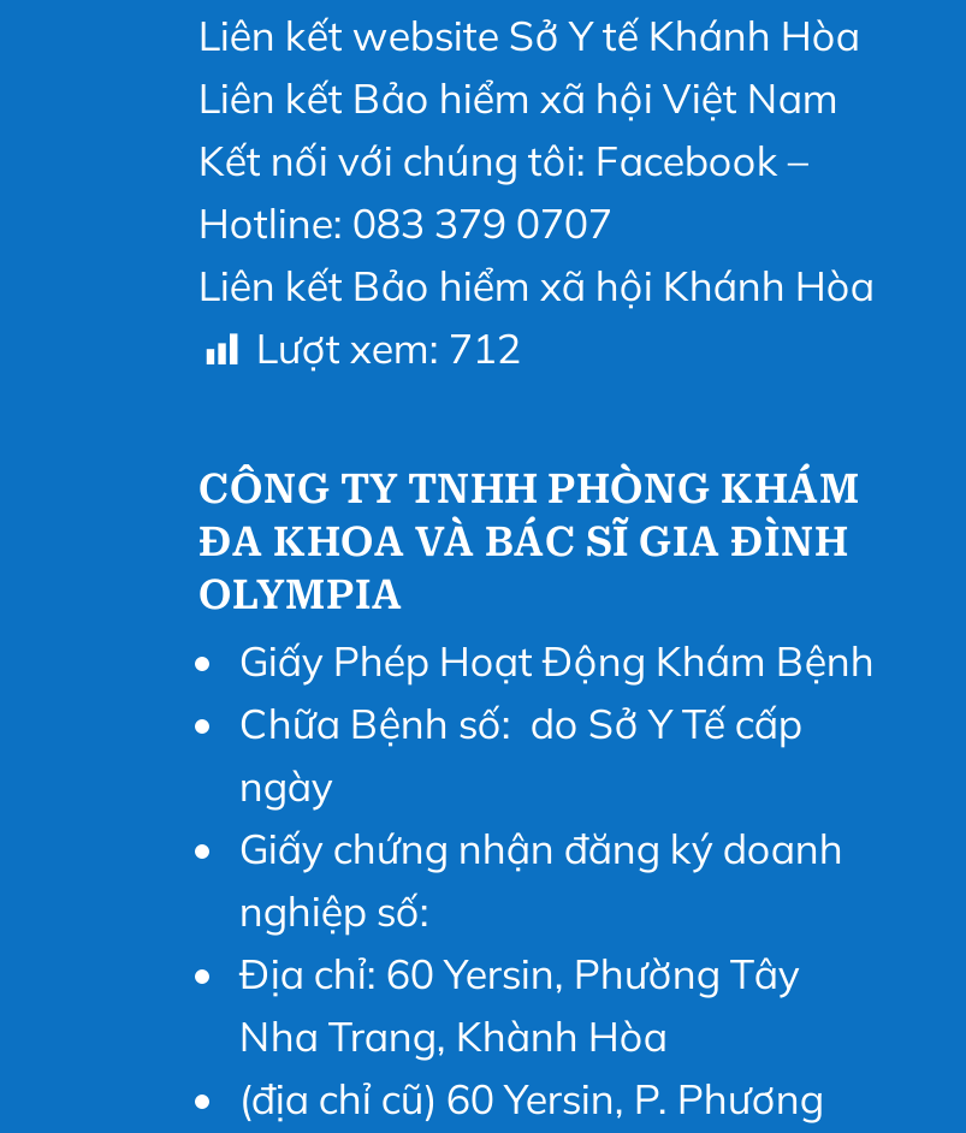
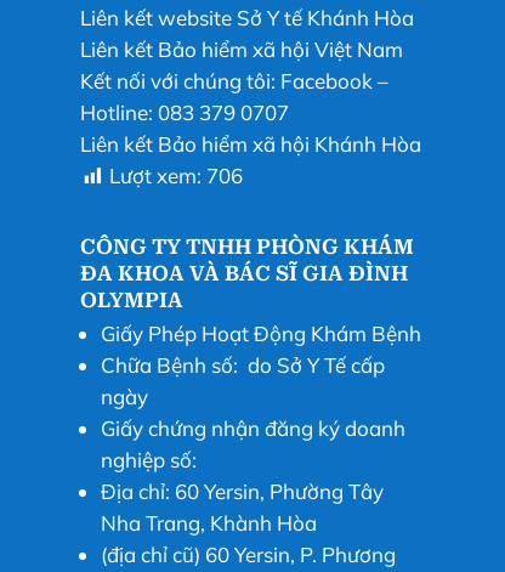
[256,322,521,373] Lượt xem: 712 -> [110,163,243,188] Lượt xem: 706

